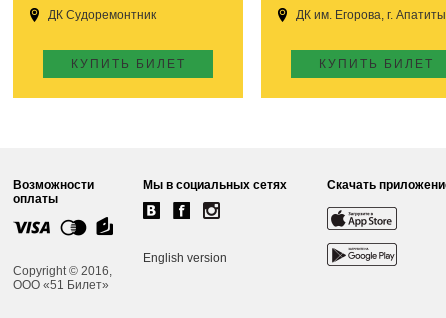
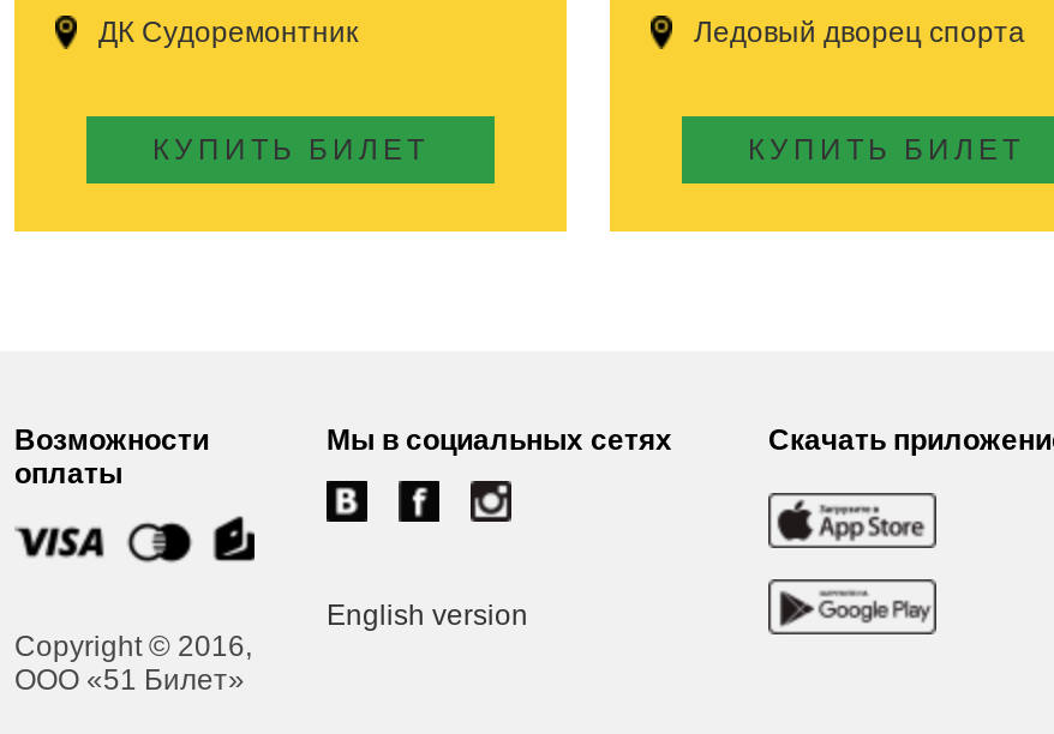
[296,8,446,22] ДК им. Егорова, г. Апатиты -> [694,16,1025,49] Ледовый дворец спорта

